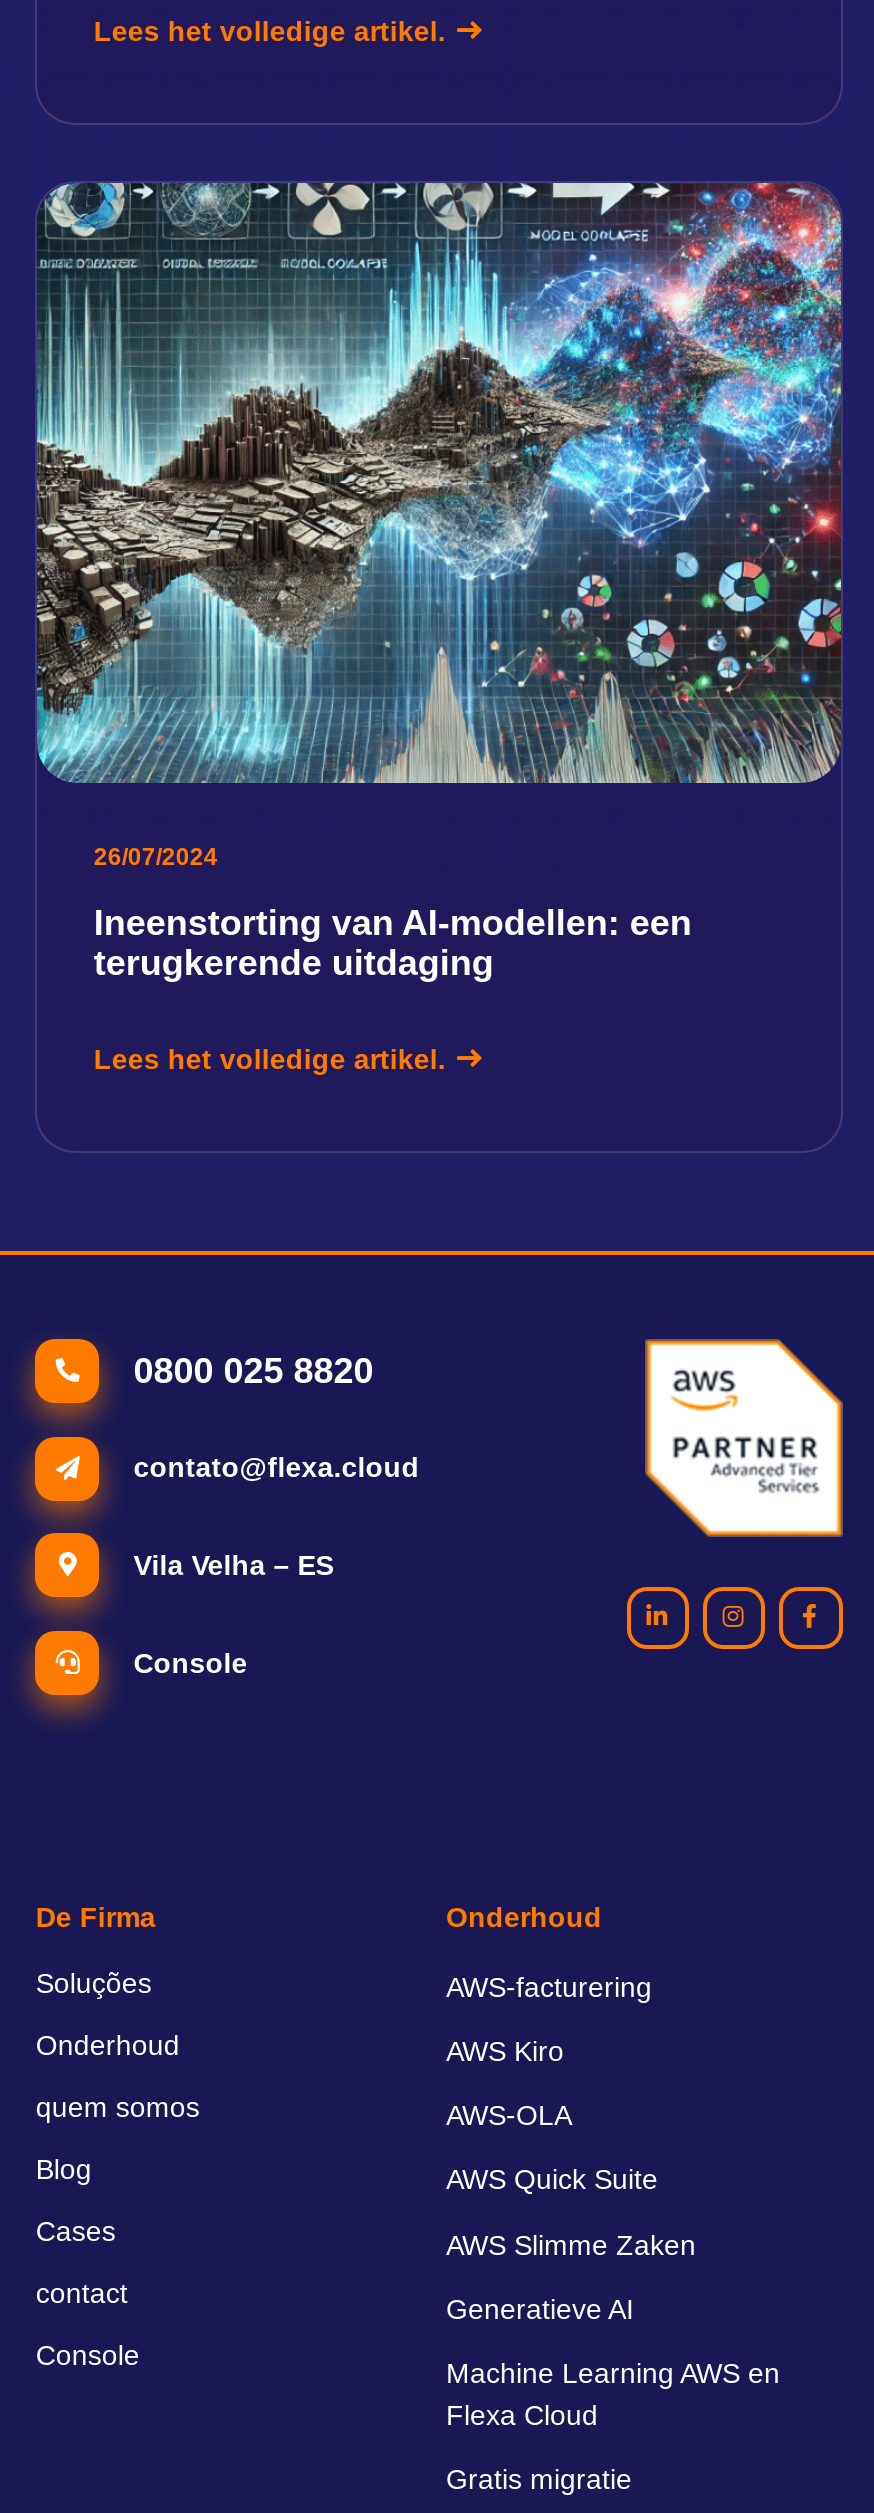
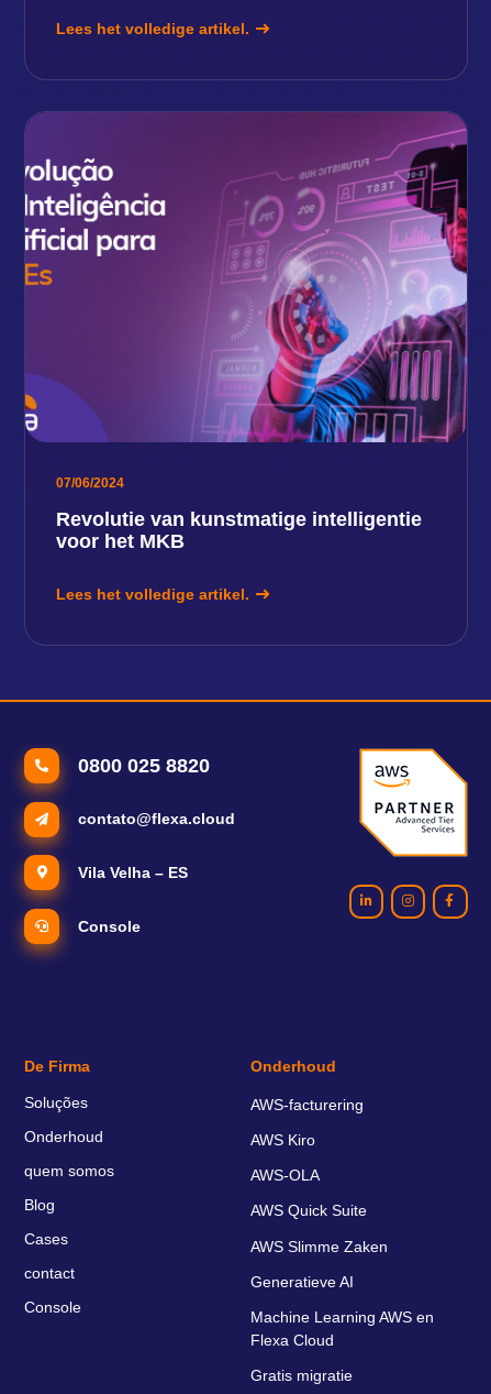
[35,181,843,870] [image] | 26/07/2024 -> [24,112,468,490] [image] | 07/06/2024
[94,902,692,982] Ineenstorting van AI-modellen: een | terugkerende uitdaging -> [56,508,422,552] Revolutie van kunstmatige intelligentie | voor het MKB

